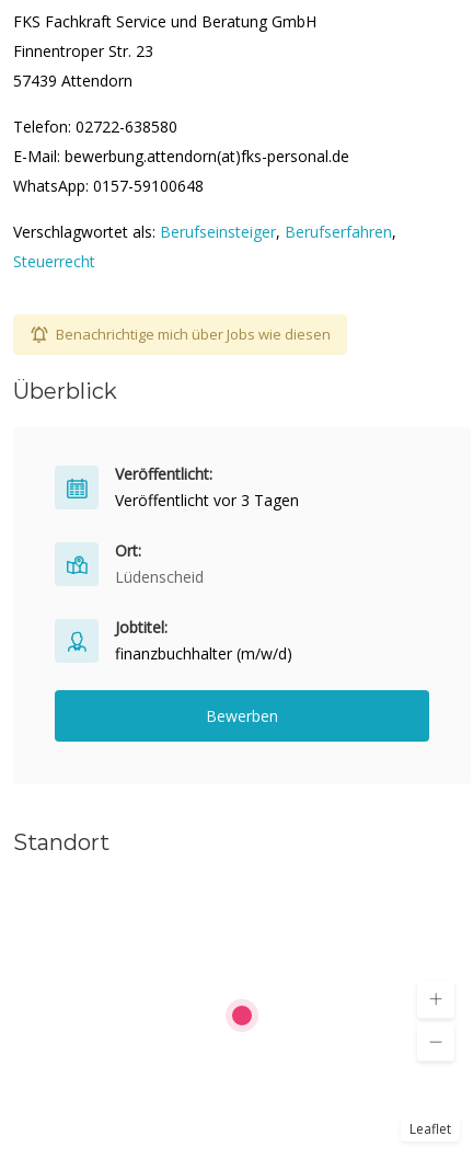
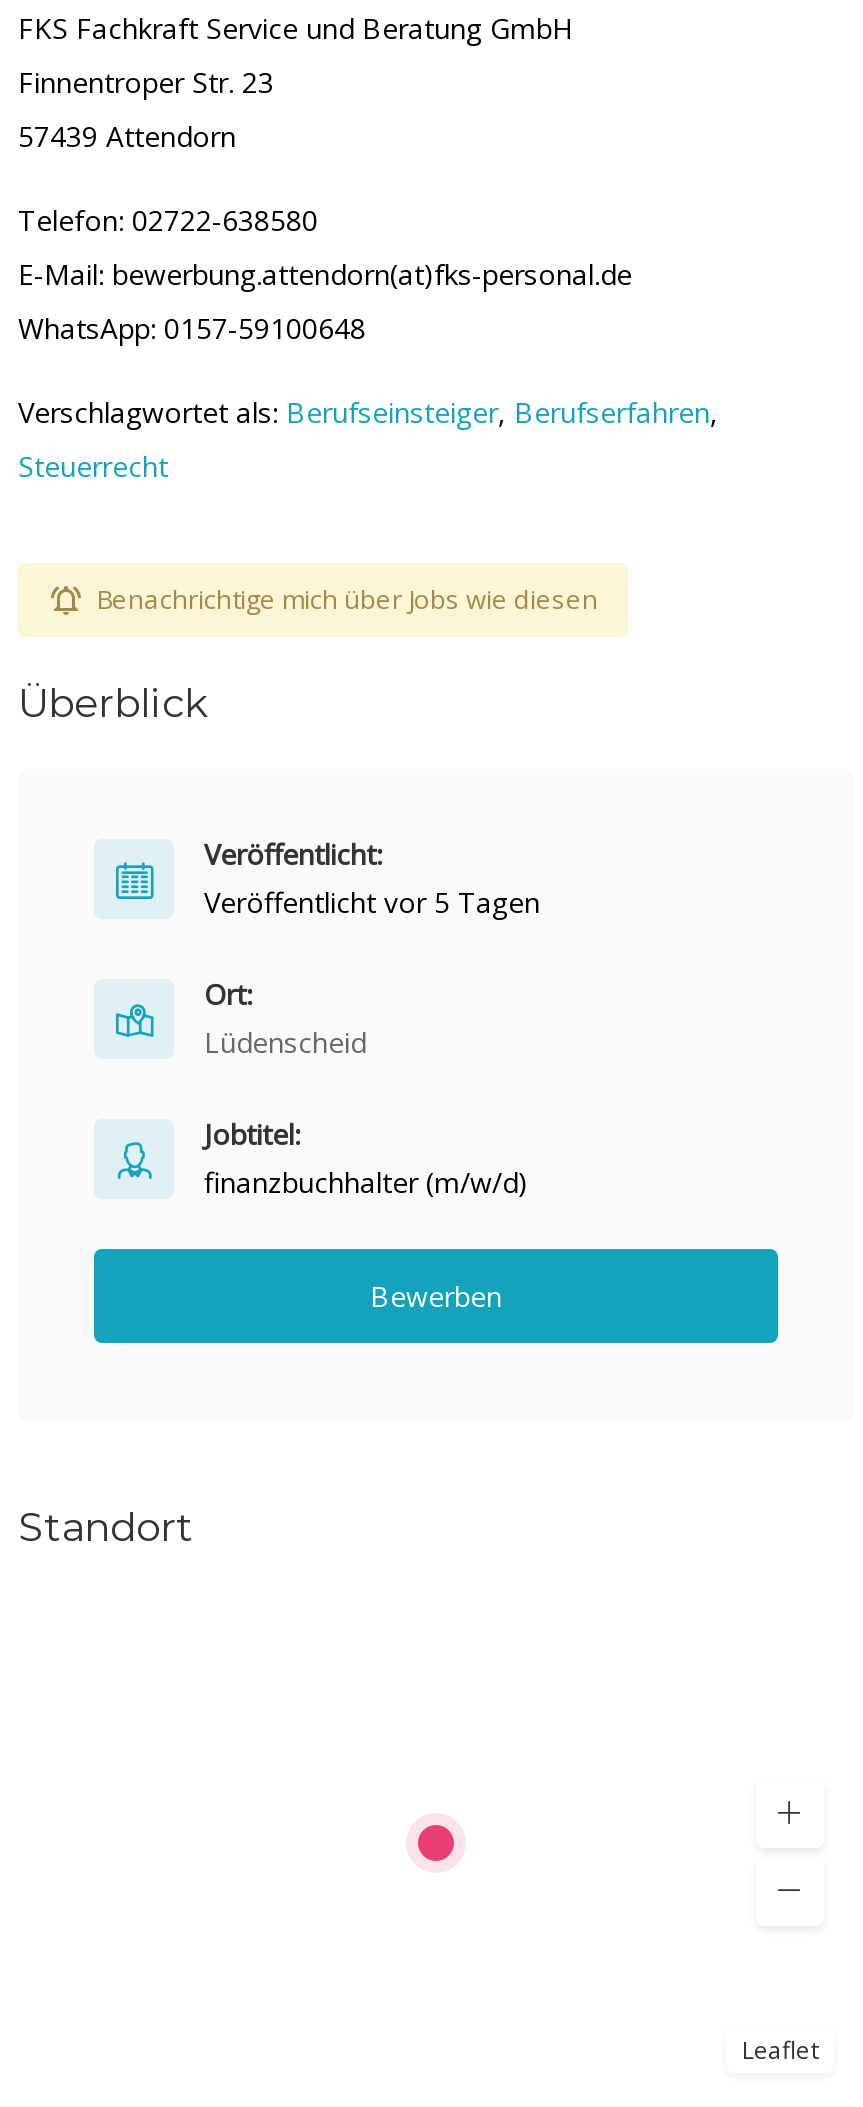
[115,490,299,510] Veröffentlicht vor 3 Tagen -> [204,883,540,921] Veröffentlicht vor 5 Tagen

